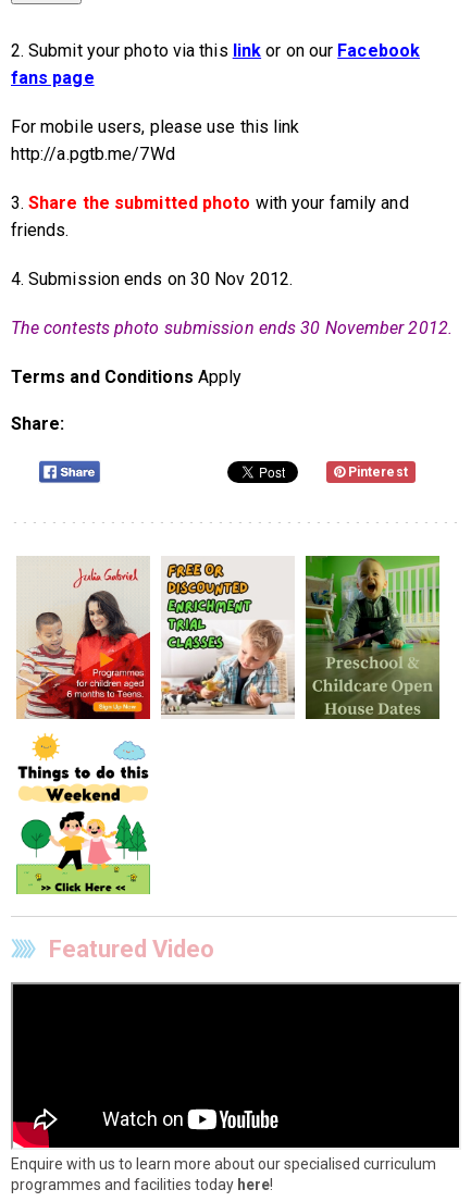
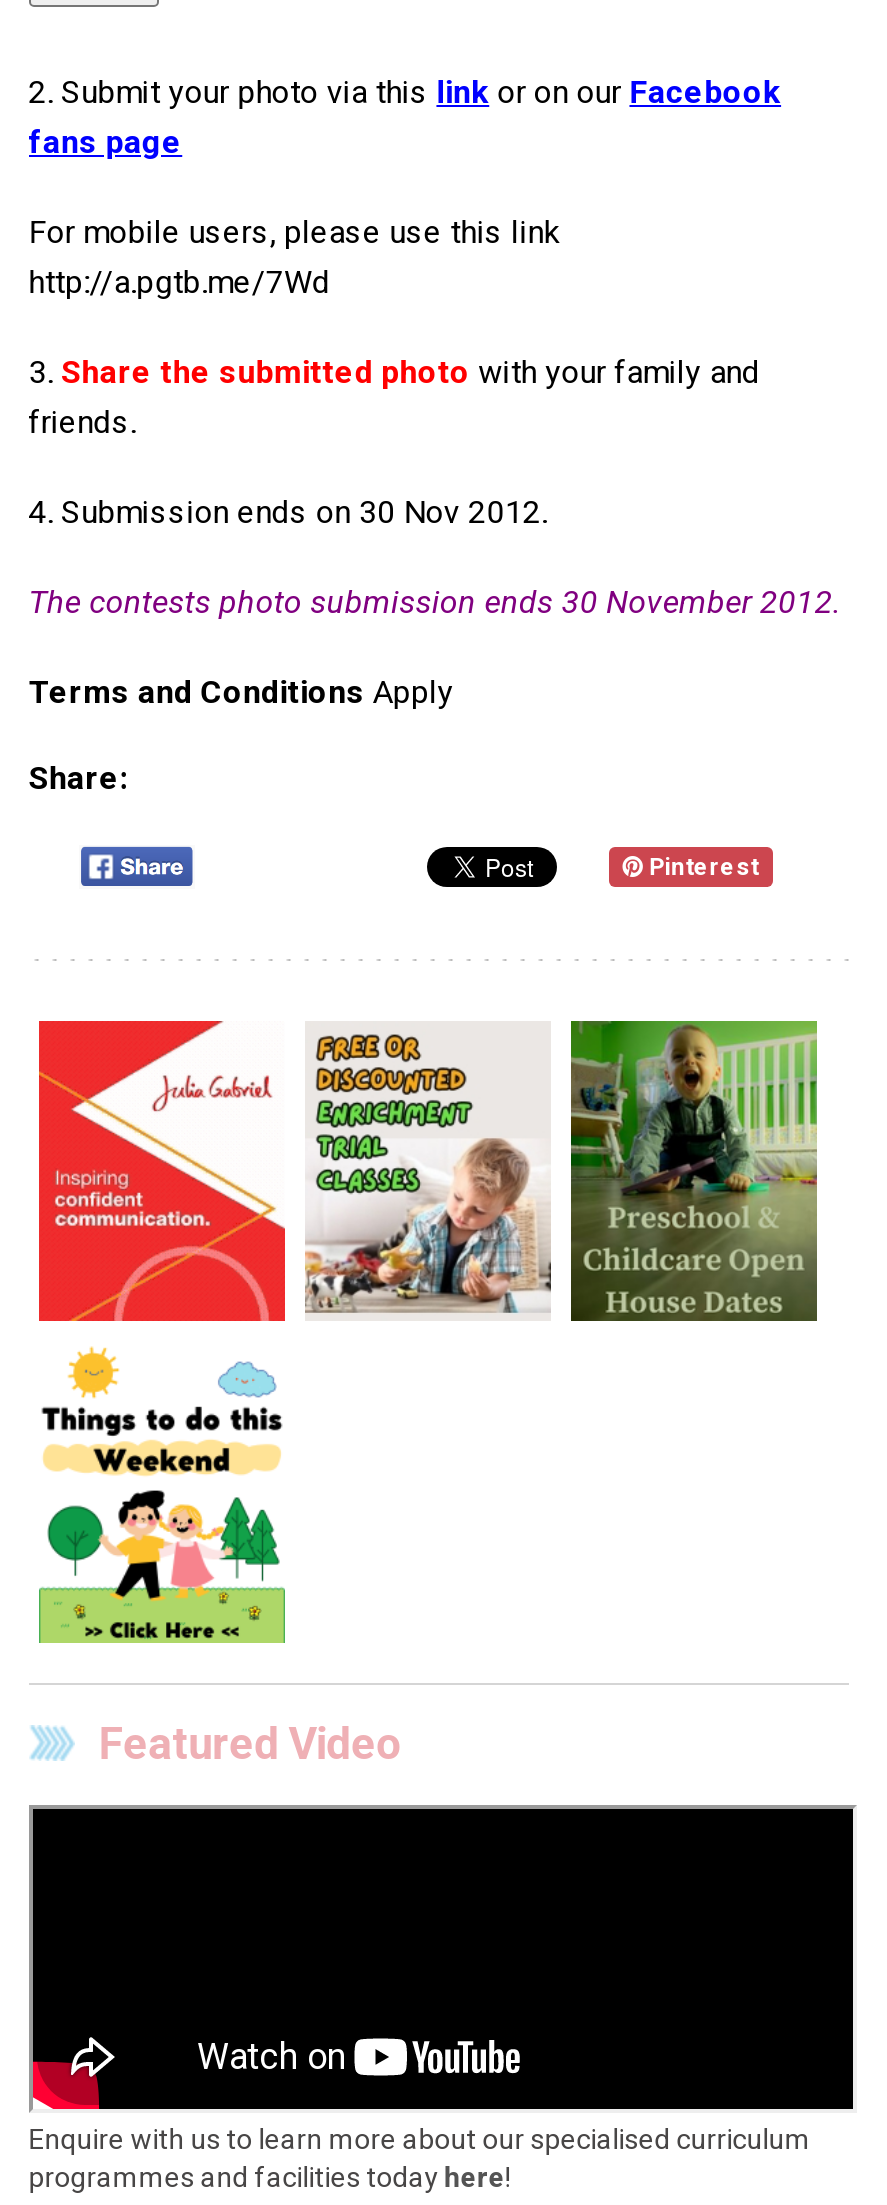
[15,556,151,720] [image] -> [37,1019,285,1323] [image]

